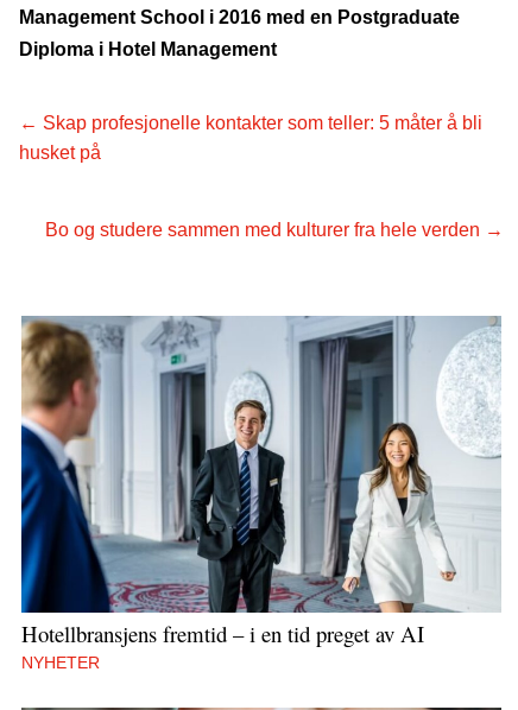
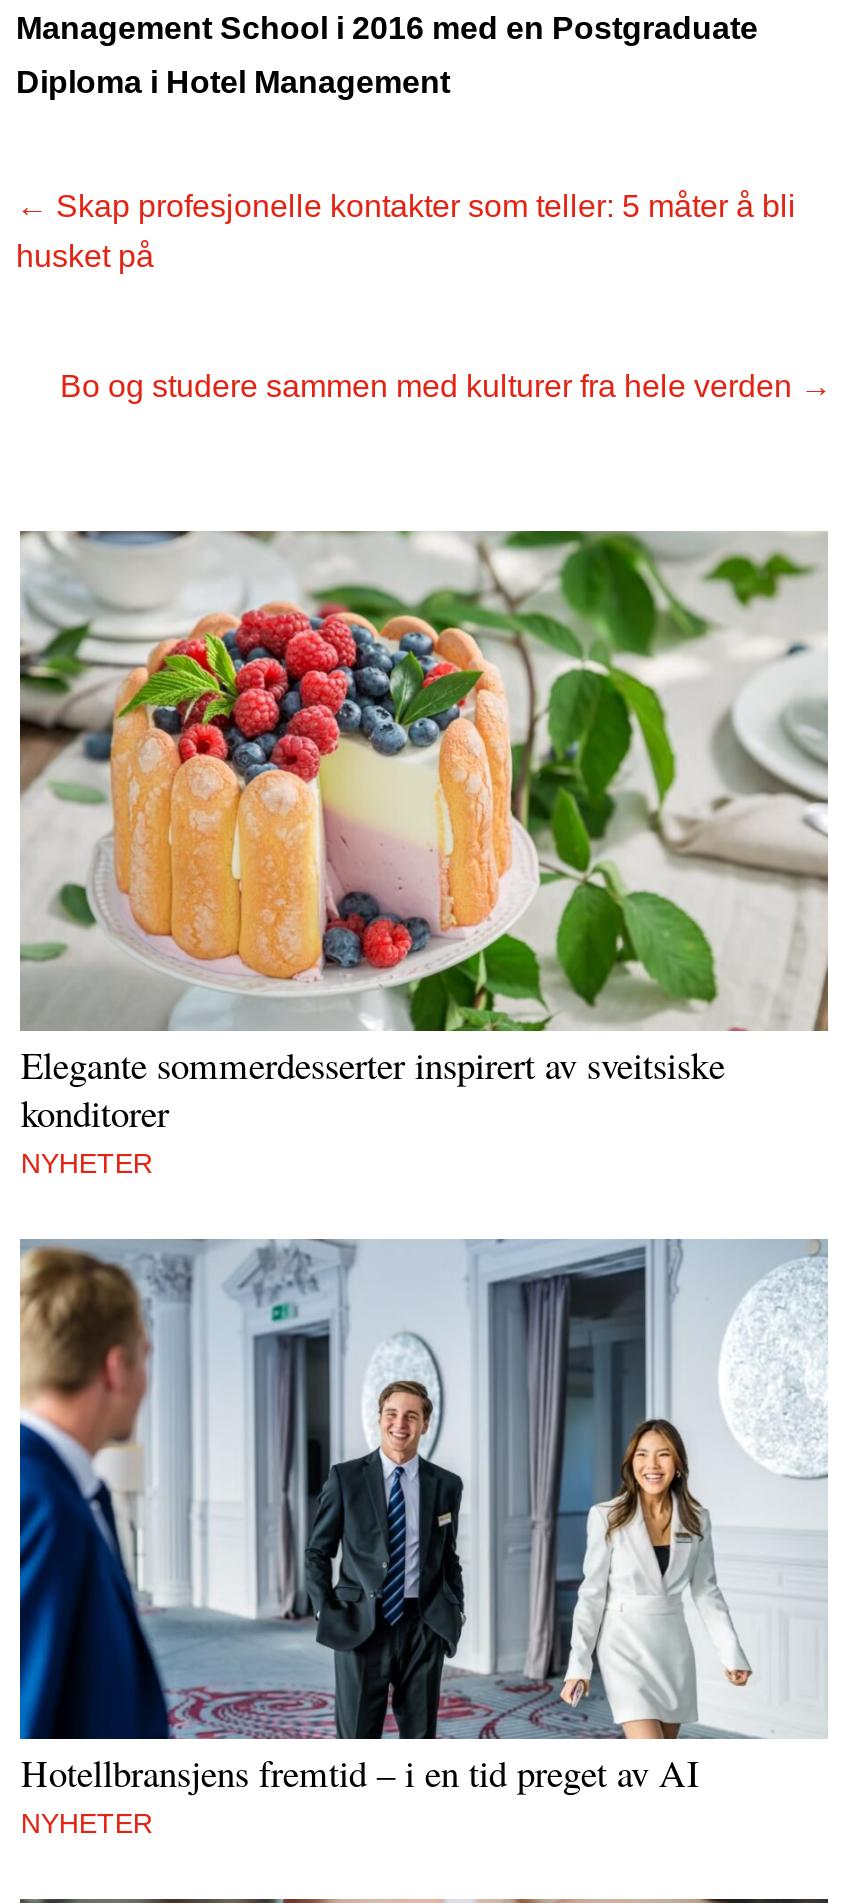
none -> [18,530,828,1179] [image] | Elegante sommerdesserter inspirert av sveitsiske | konditorer | NYHETER

